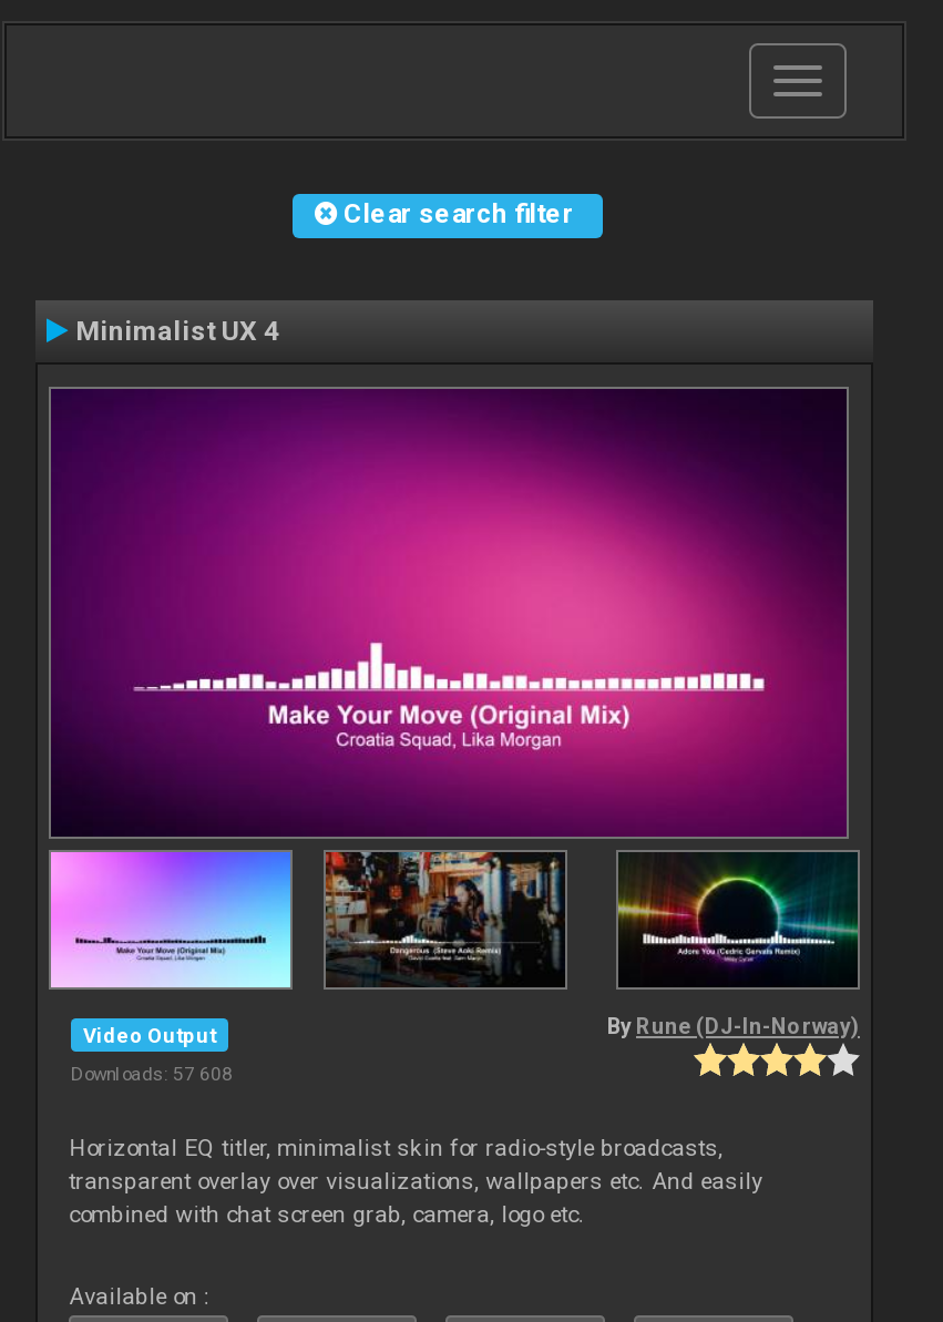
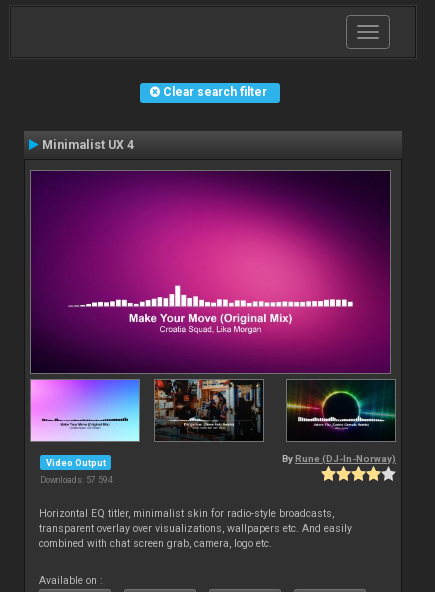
[71,1064,233,1086] Downloads: 57 608 -> [40,475,113,485] Downloads: 57 594

